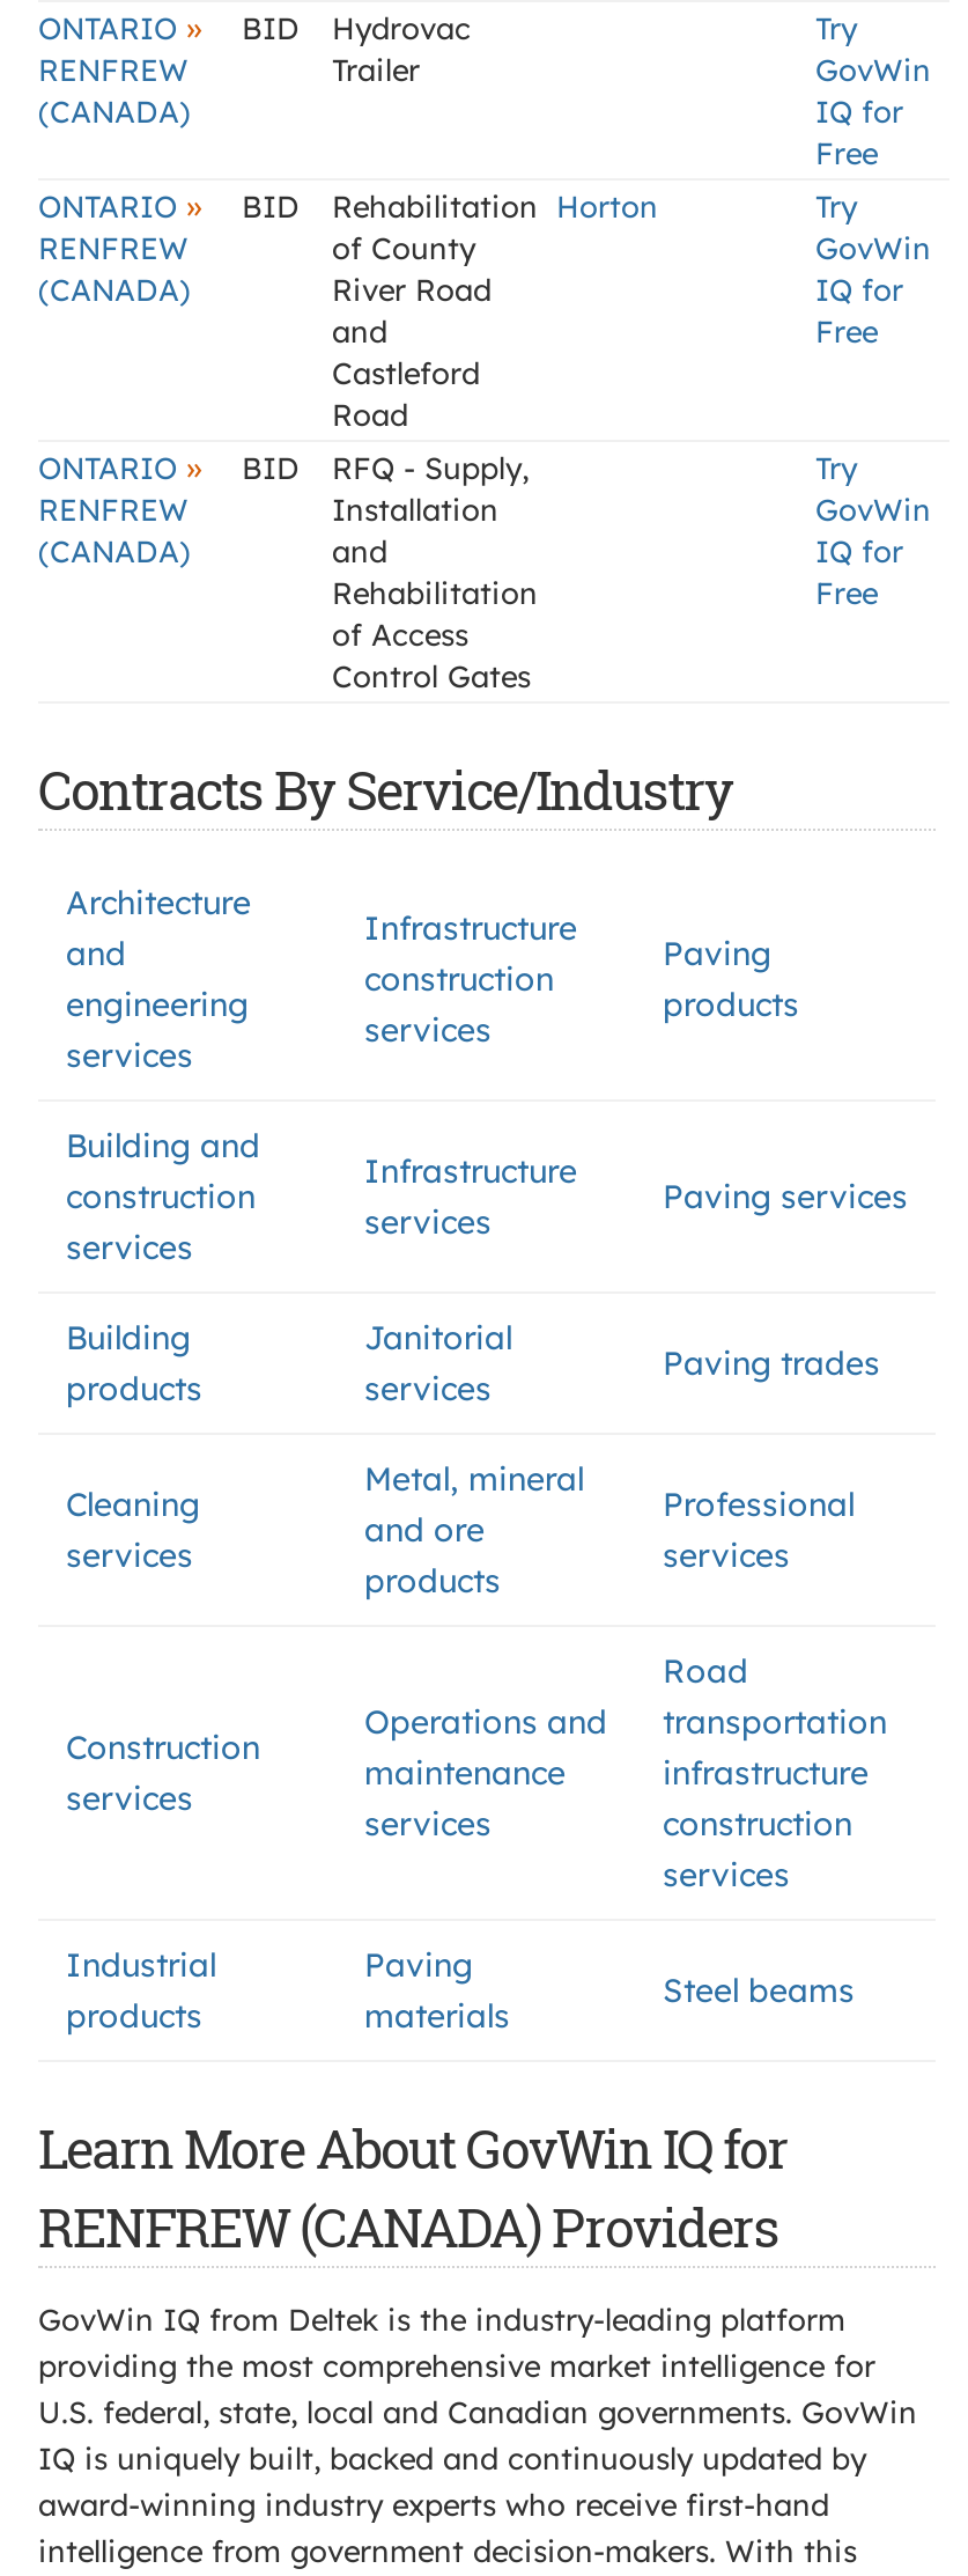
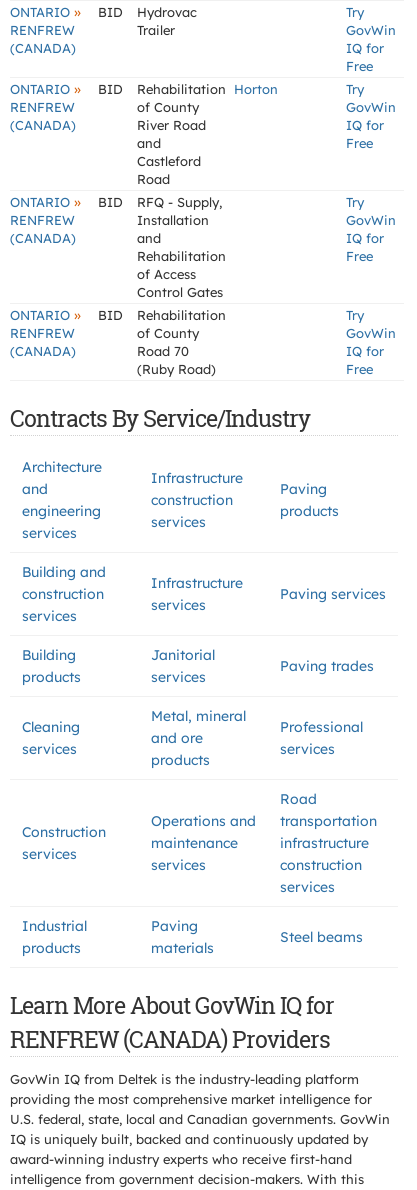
none -> [10,306,81,359] ONTARIO» | RENFREW | (CANADA)
none -> [98,307,226,377] BID | Rehabilitation | of County | Road 70 | (Ruby Road)
none -> [346,307,396,377] Try | GovWin | IQ for | Free

